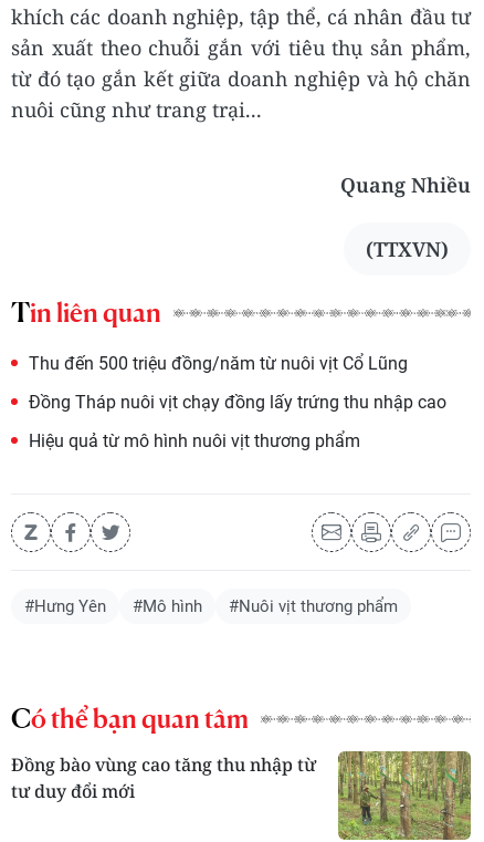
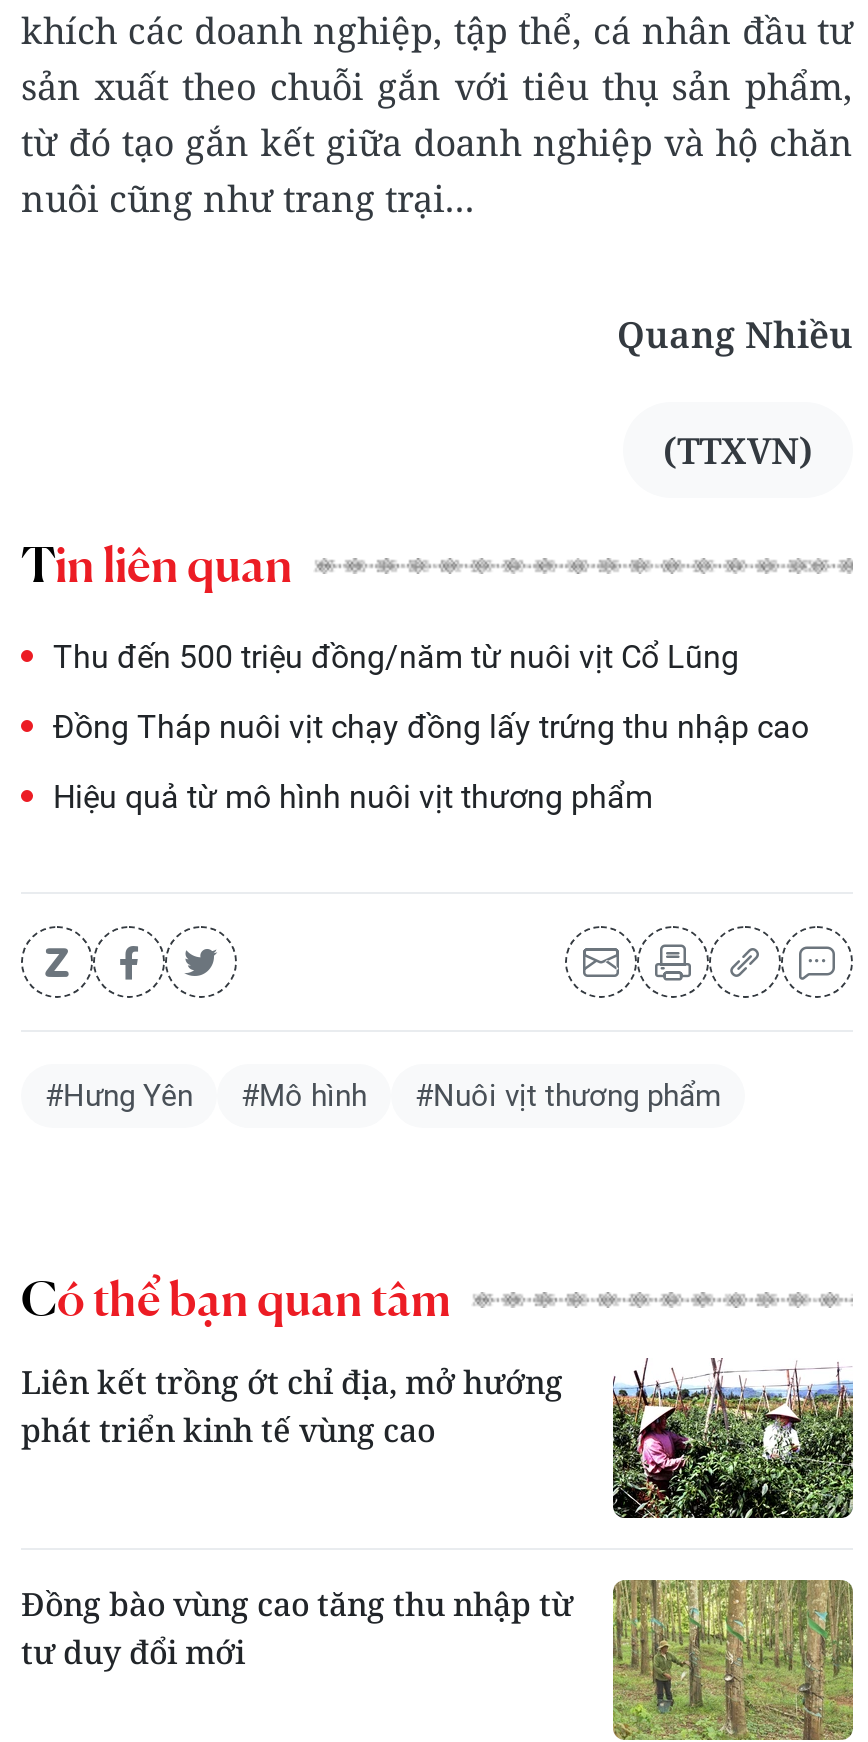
none -> [21,1358,855,1520] [image] | Liên kết trồng ớt chỉ địa, mở hướng | phát triển kinh tế vùng cao

